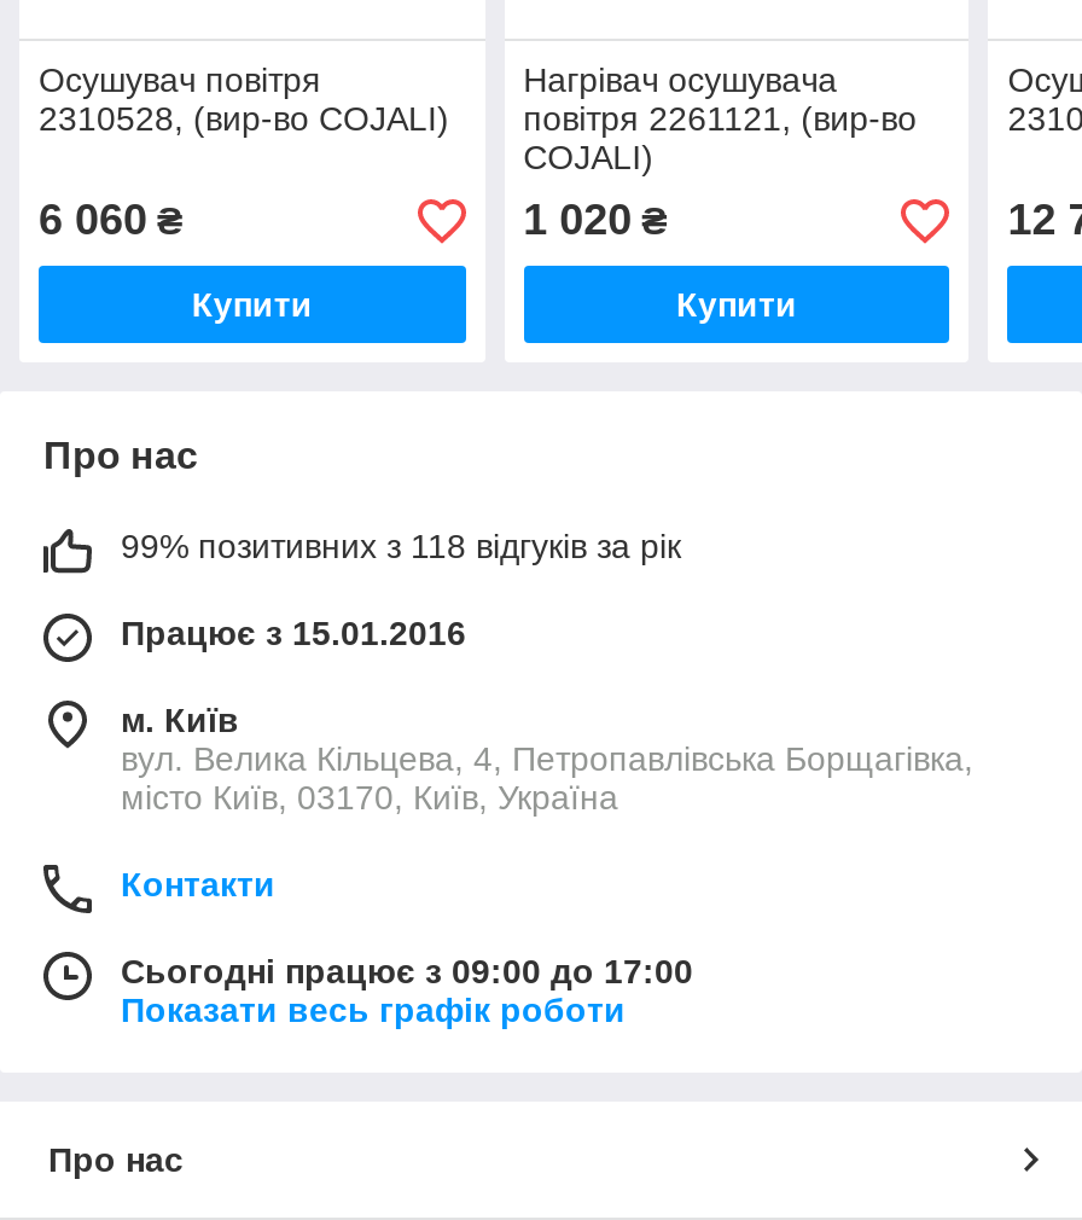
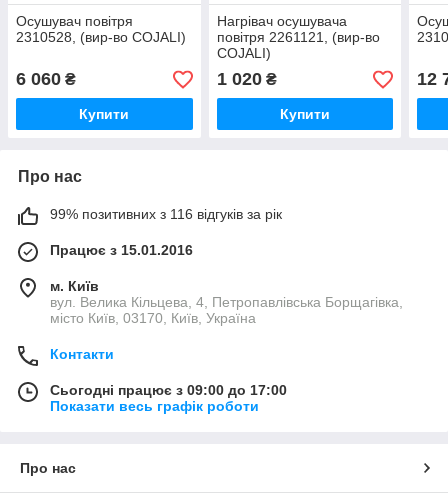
[121,528,681,566] 99% позитивних з 118 відгуків за рік -> [50,206,282,222] 99% позитивних з 116 відгуків за рік

